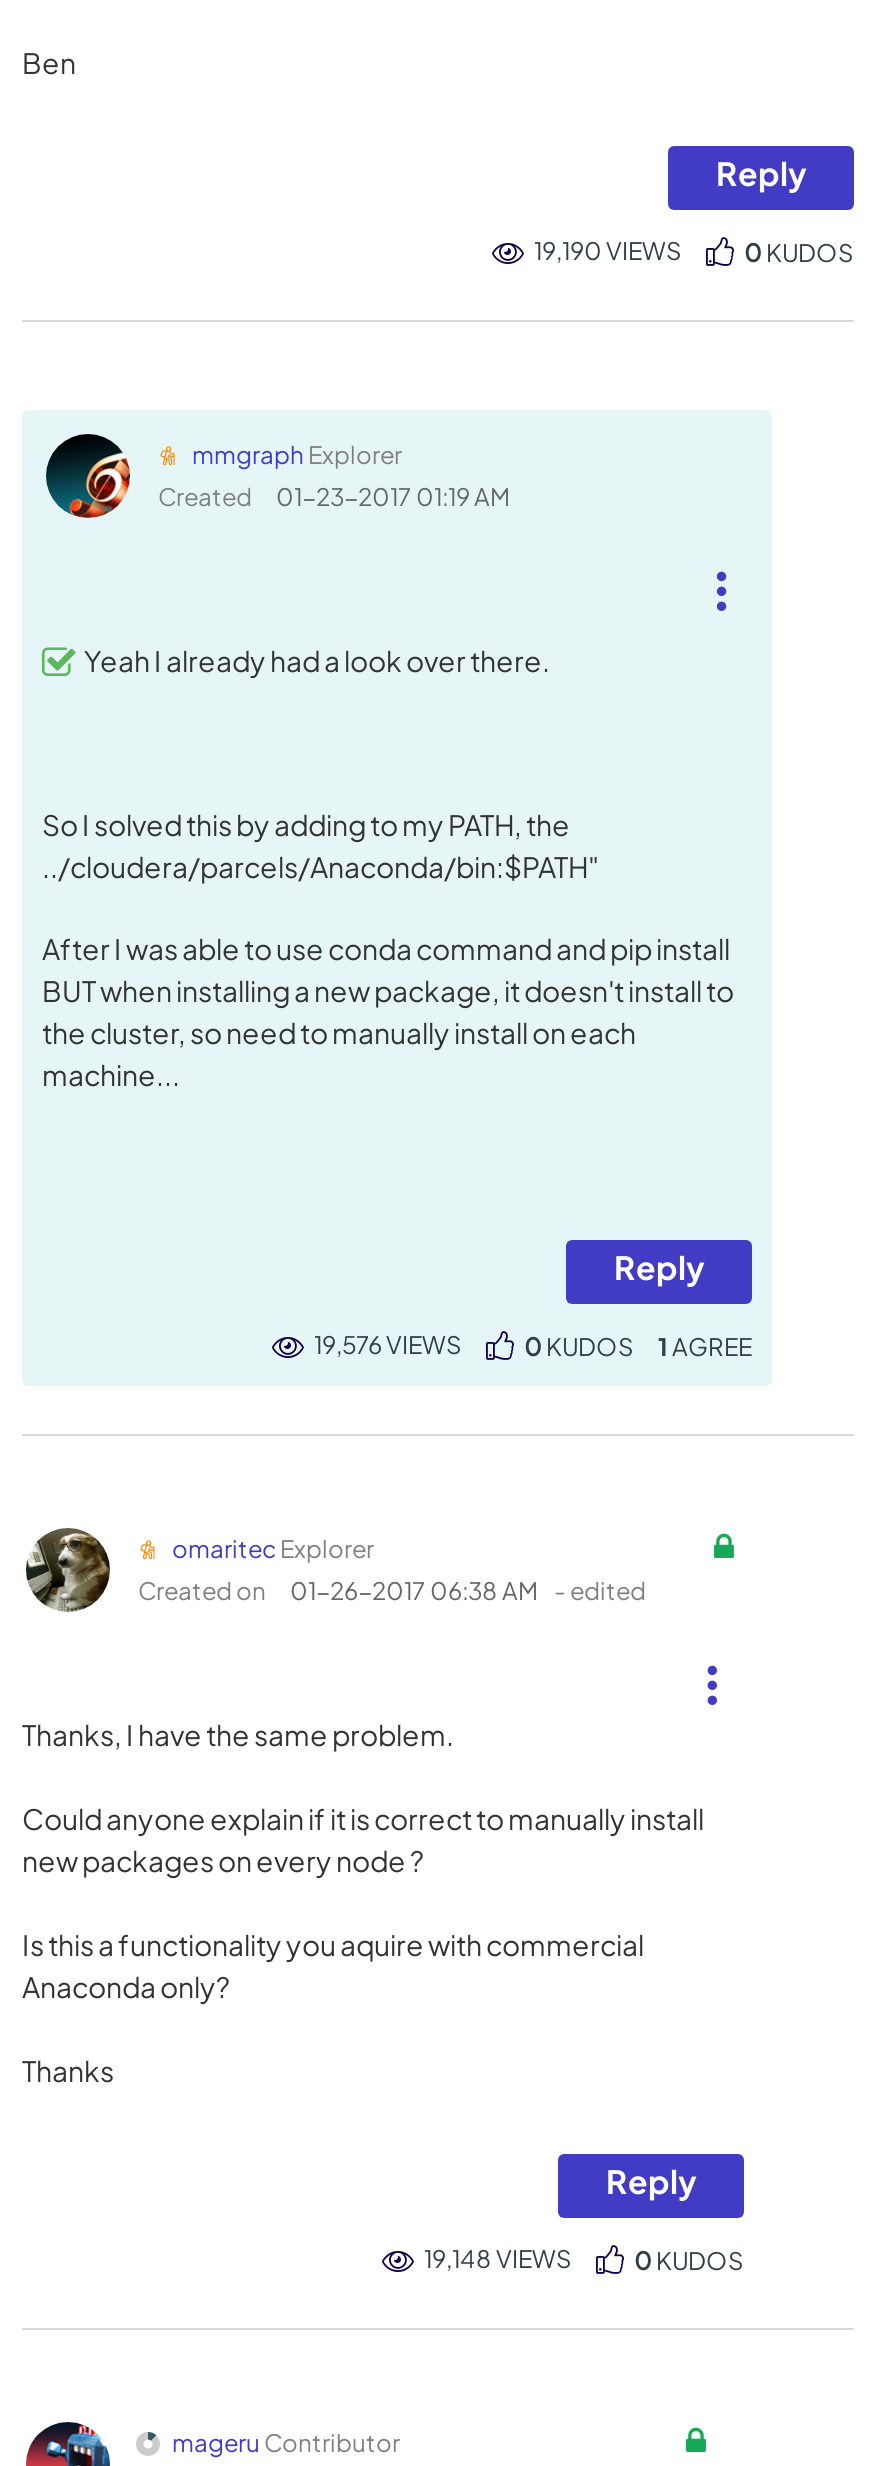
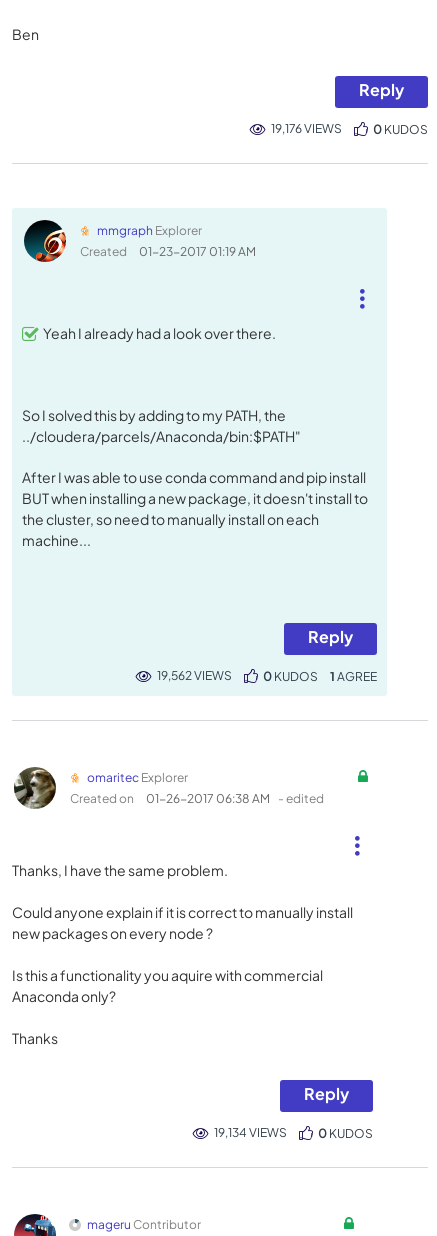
[534,236,682,266] 19,190 VIEWS -> [271,121,342,136] 19,176 VIEWS
[314,1330,462,1360] 19,576 VIEWS -> [157,668,232,683] 19,562 VIEWS
[424,2244,572,2274] 19,148 VIEWS -> [214,1125,287,1140] 19,134 VIEWS

